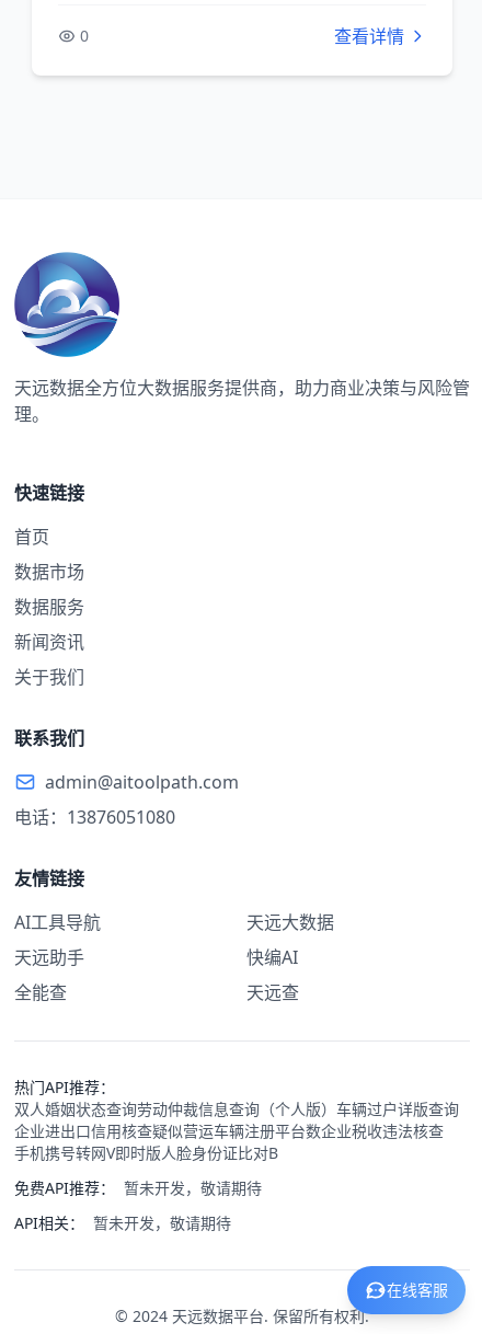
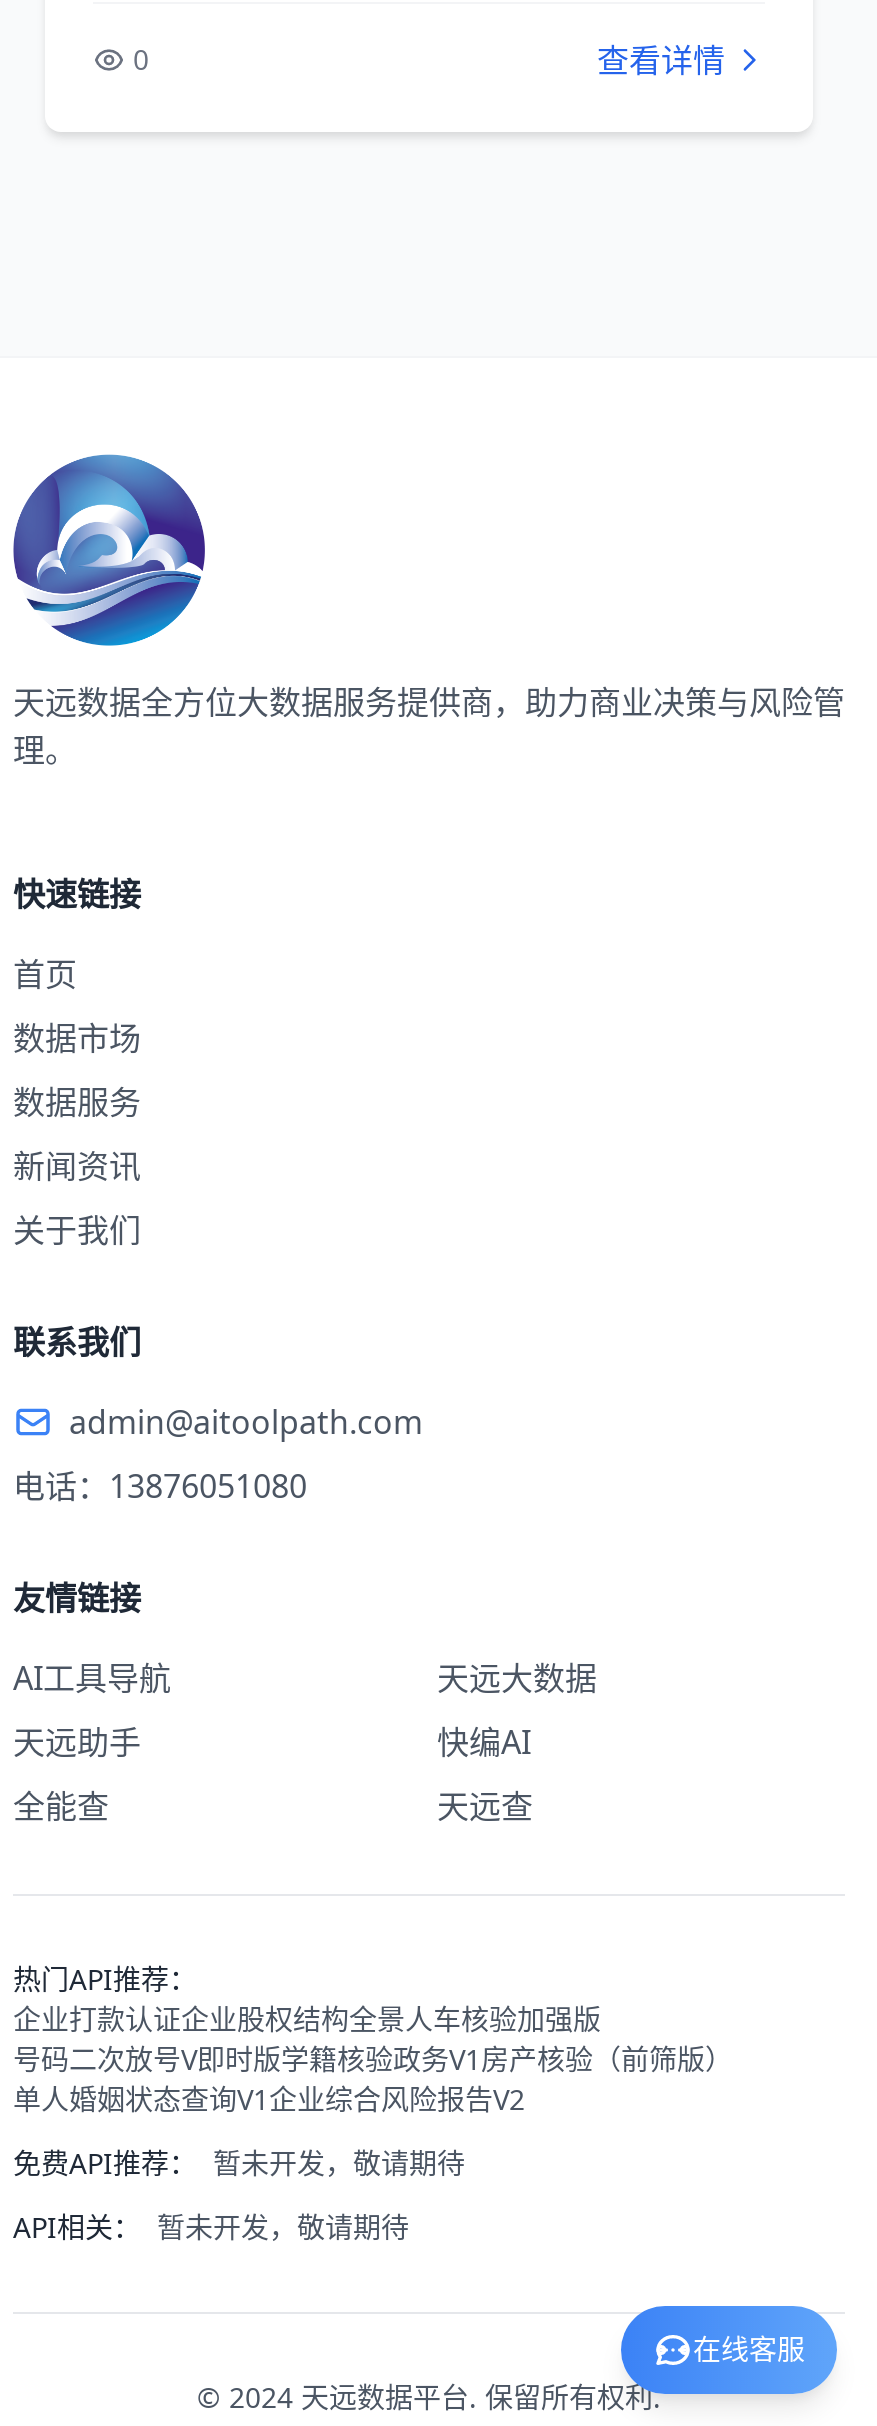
[14,1099,459,1163] 双人婚姻状态查询劳动仲裁信息查询（个人版）车辆过户详版查询 | 企业进出口信用核查疑似营运车辆注册平台数企业税收违法核查 | 手机携号转网V即时版人脸身份证比对B -> [13,2000,733,2118] 企业打款认证企业股权结构全景人车核验加强版 | 号码二次放号V即时版学籍核验政务V1房产核验（前筛版） | 单人婚姻状态查询V1企业综合风险报告V2

